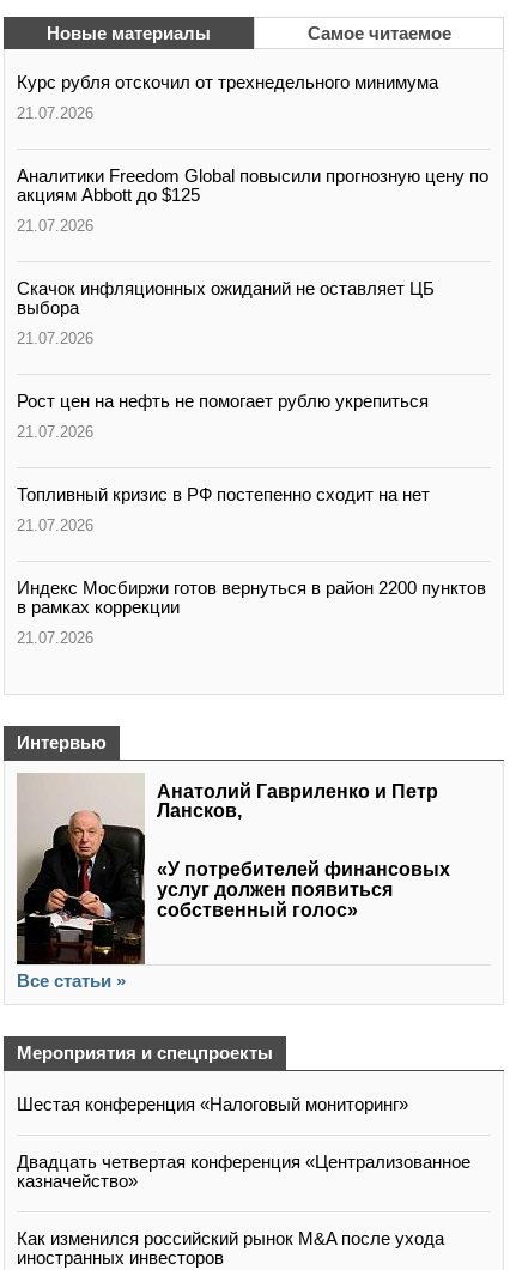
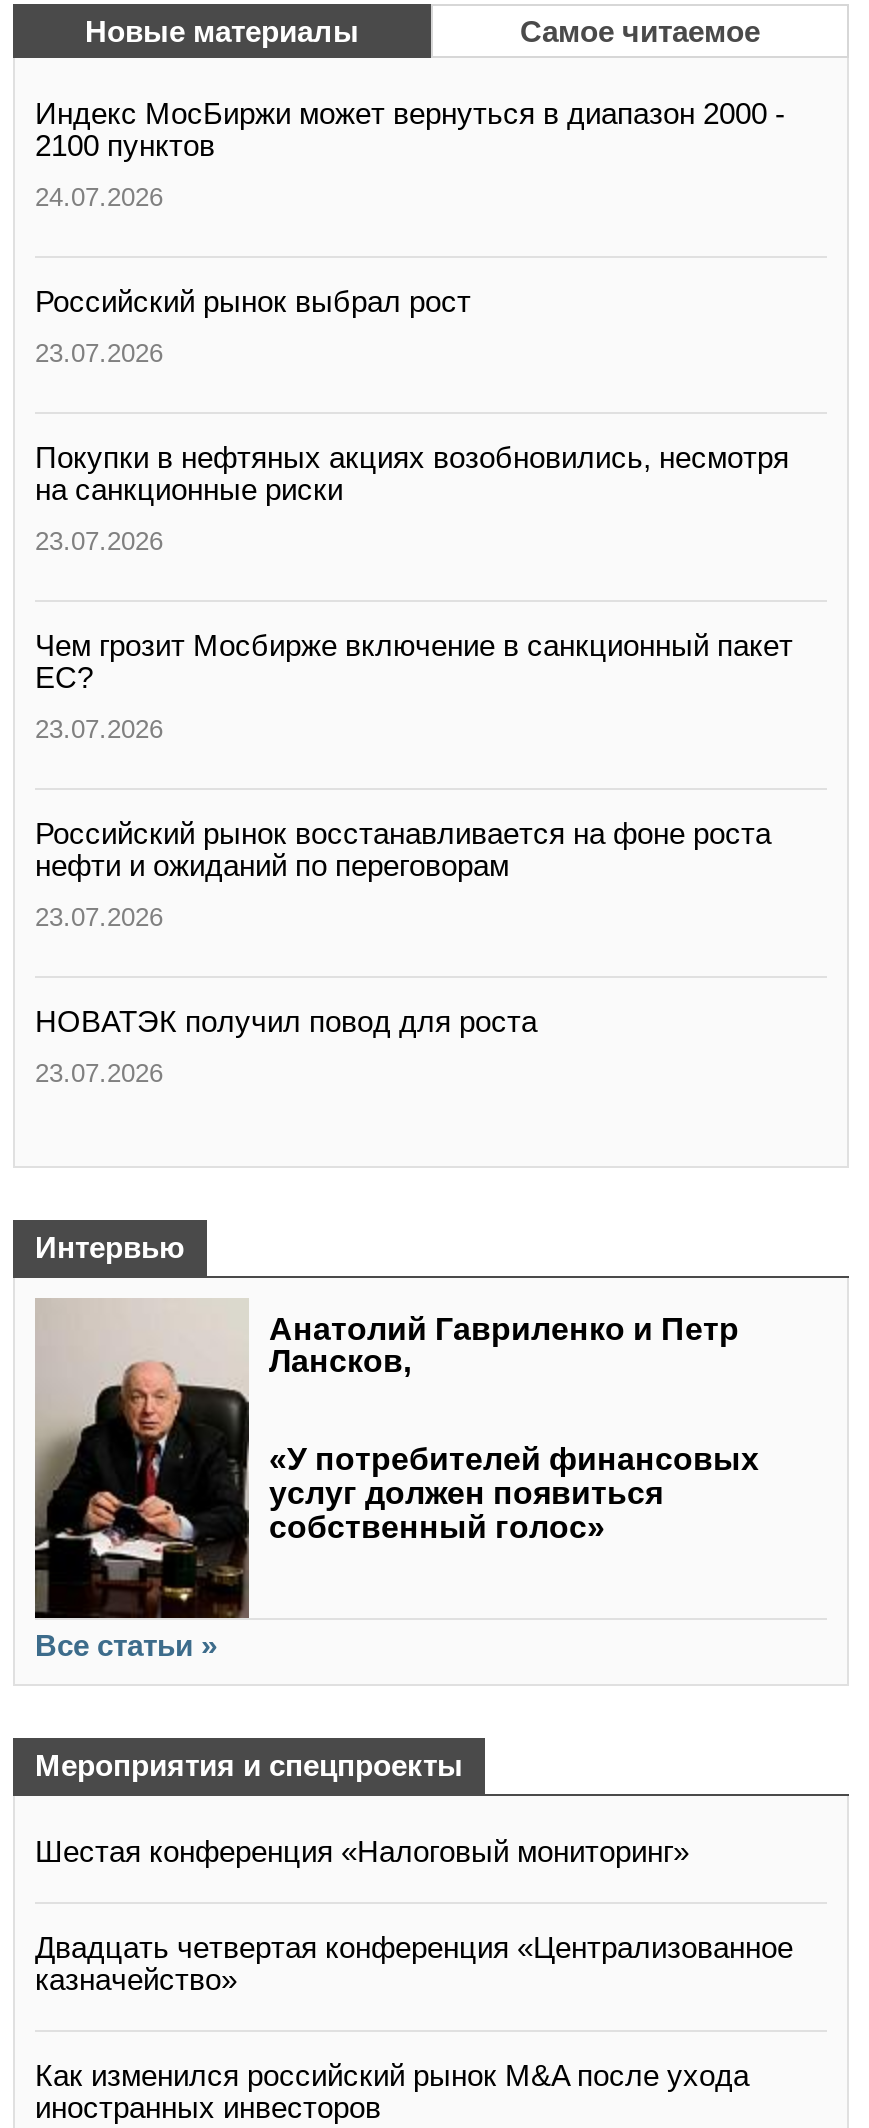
[17,72,438,92] Курс рубля отскочил от трехнедельного минимума -> [35,96,785,162] Индекс МосБиржи может вернуться в диапазон 2000 - | 2100 пунктов
[17,104,93,122] 21.07.2026 -> [35,182,163,212] 24.07.2026
[17,165,488,205] Аналитики Freedom Global повысили прогнозную цену по | акциям Abbott до $125 -> [35,284,471,318] Российский рынок выбрал рост
[17,217,93,235] 21.07.2026 -> [35,338,163,368] 23.07.2026
[17,278,435,317] Скачок инфляционных ожиданий не оставляет ЦБ | выбора -> [35,440,789,506] Покупки в нефтяных акциях возобновились, несмотря | на санкционные риски
[17,329,93,347] 21.07.2026 -> [35,526,163,556] 23.07.2026
[17,390,429,411] Рост цен на нефть не помогает рублю укрепиться -> [35,628,793,694] Чем грозит Мосбирже включение в санкционный пакет | ЕС?
[17,423,93,441] 21.07.2026 -> [35,714,163,744] 23.07.2026
[17,484,430,504] Топливный кризис в РФ постепенно сходит на нет -> [35,816,771,882] Российский рынок восстанавливается на фоне роста | нефти и ожиданий по переговорам
[17,516,93,534] 21.07.2026 -> [35,902,163,932] 23.07.2026
[17,577,486,617] Индекс Мосбиржи готов вернуться в район 2200 пунктов | в рамках коррекции -> [35,1004,537,1038] НОВАТЭК получил повод для роста
[17,629,93,647] 21.07.2026 -> [35,1058,163,1088] 23.07.2026

